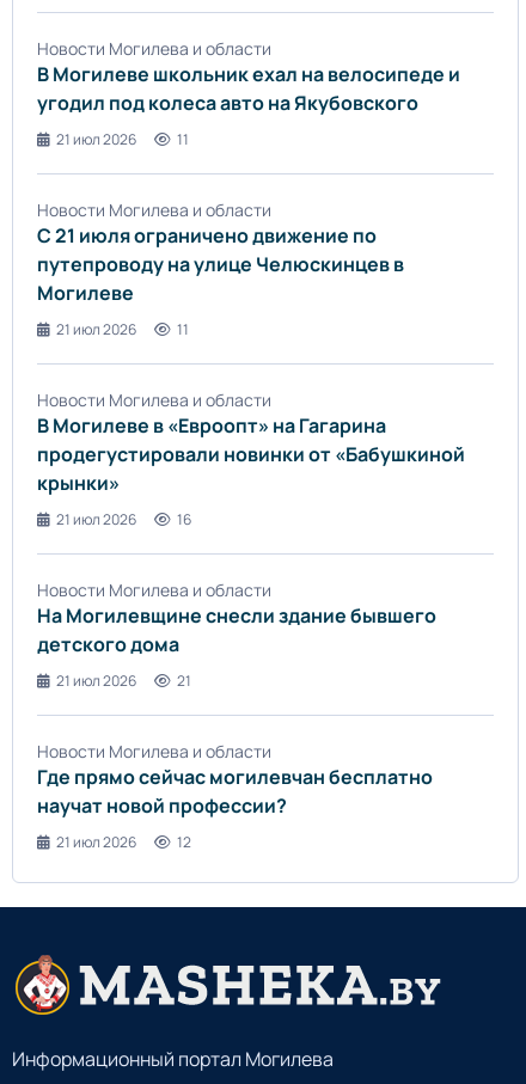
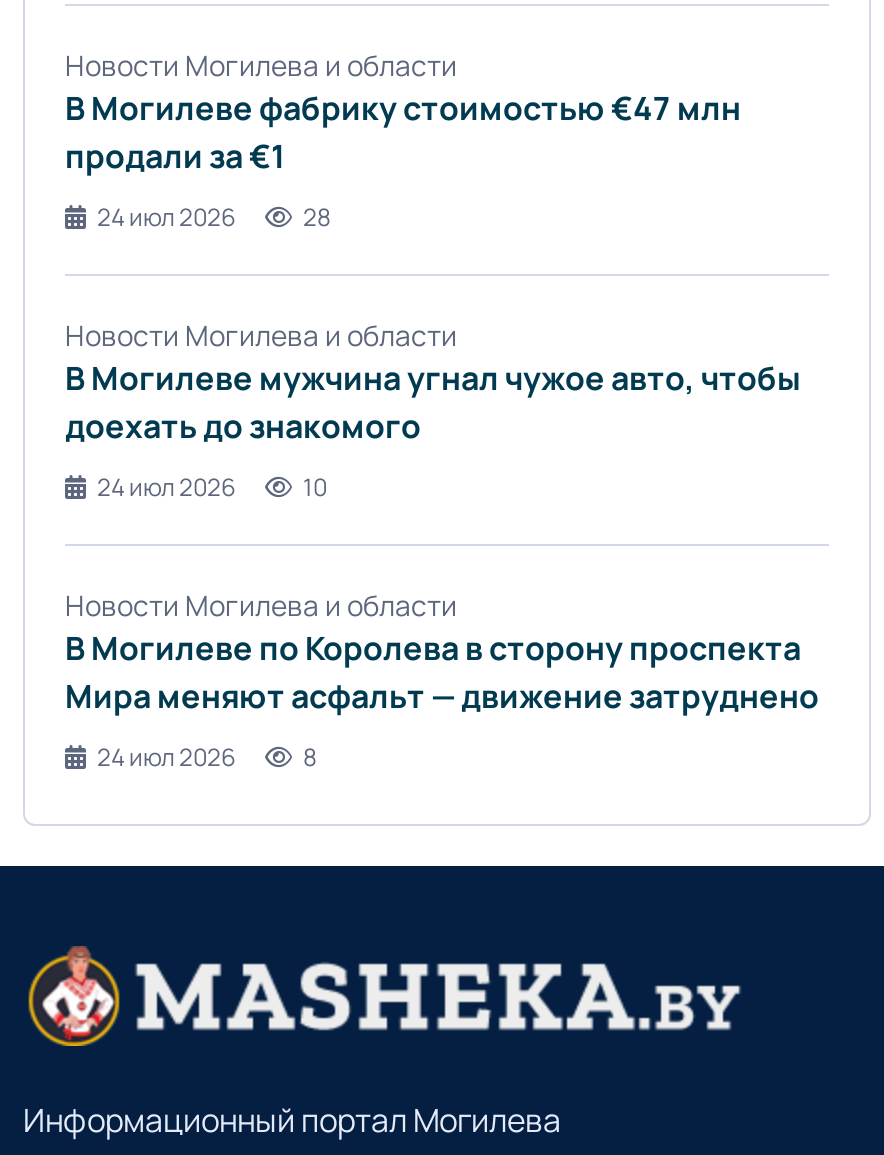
[37,60,460,115] В Могилеве школьник ехал на велосипеде и | угодил под колеса авто на Якубовского -> [65,85,741,177] В Могилеве фабрику стоимостью €47 млн | продали за €1
[56,129,189,149] 21 июл 2026 | 11 -> [97,199,331,233] 24 июл 2026 | 28
[37,222,404,305] С 21 июля ограничено движение по | путепроводу на улице Челюскинцев в | Могилеве -> [65,355,801,447] В Могилеве мужчина угнал чужое авто, чтобы | доехать до знакомого
[56,319,189,339] 21 июл 2026 | 11 -> [97,469,327,503] 24 июл 2026 | 10
[37,412,465,852] В Могилеве в «Евроопт» на Гагарина | продегустировали новинки от «Бабушкиной | крынки» | 21 июл 2026 | 16 | Новости Могилева и области | На Могилевщине снесли здание бывшего | детского дома | 21 июл 2026 | 21 | Новости Могилева и области | Где прямо сейчас могилевчан бесплатно | научат новой профессии? | 21 июл 2026 | 12 -> [65,625,819,773] В Могилеве по Королева в сторону проспекта | Мира меняют асфальт — движение затруднено | 24 июл 2026 | 8

